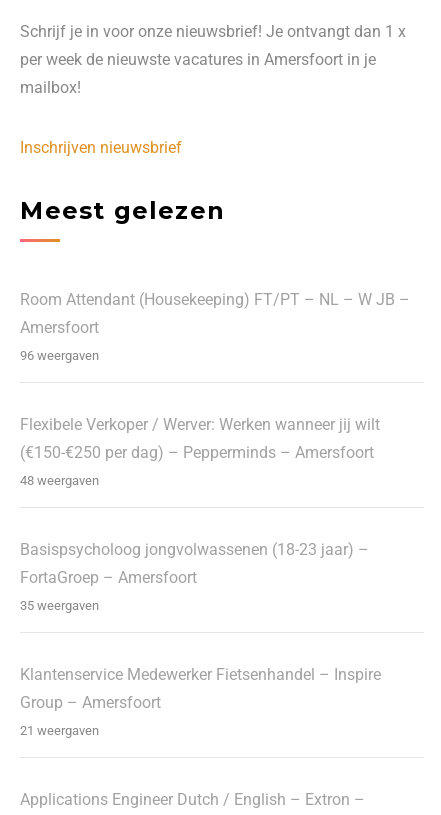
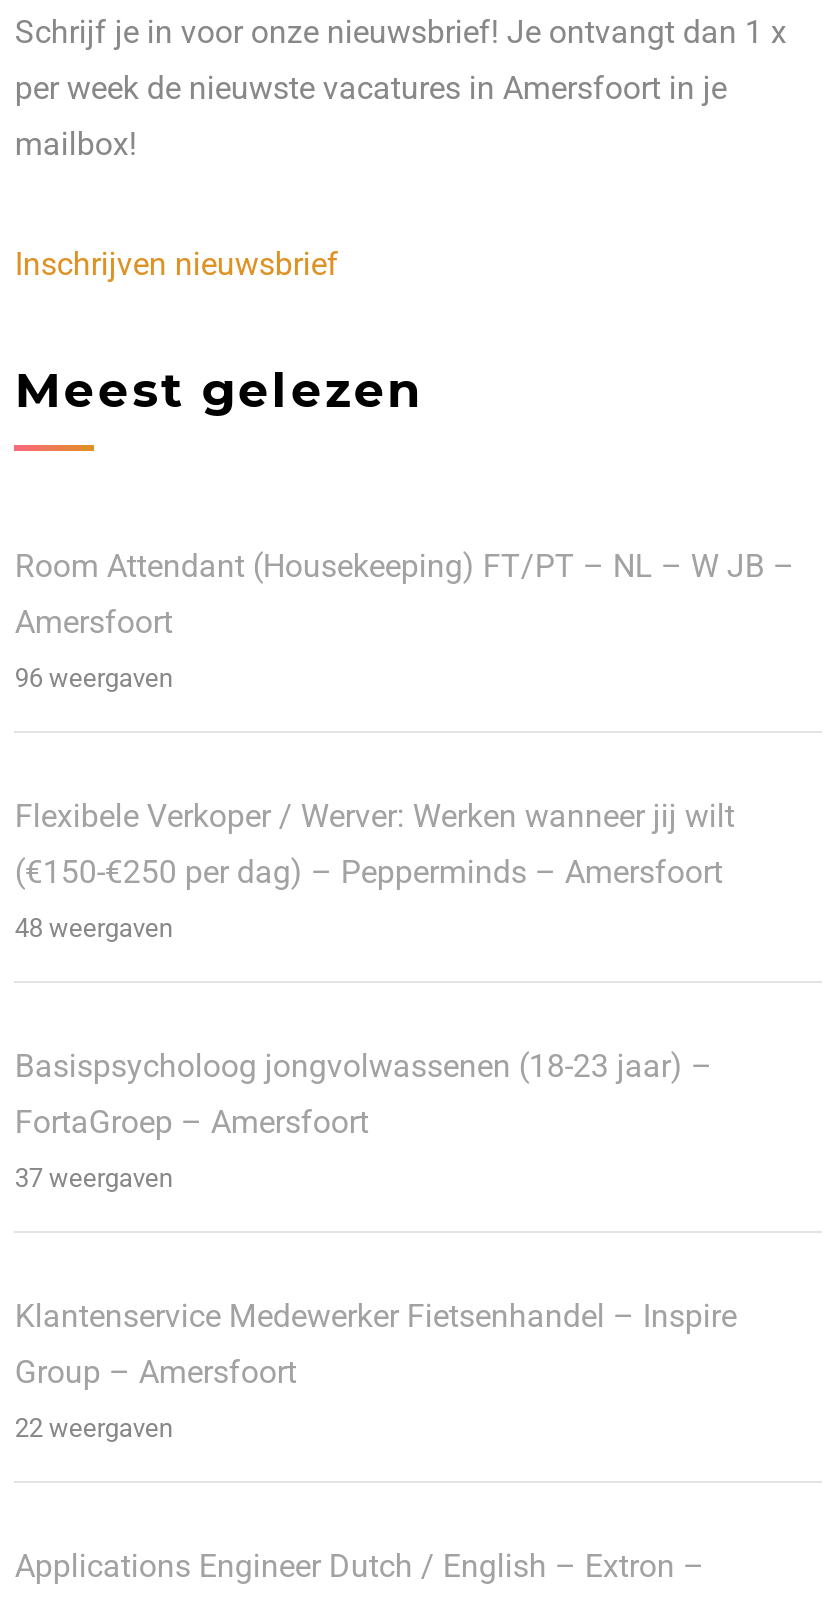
[20,598,99,613] 35 weergaven -> [15,1164,173,1194] 37 weergaven
[20,723,99,738] 21 weergaven -> [15,1414,173,1444] 22 weergaven

